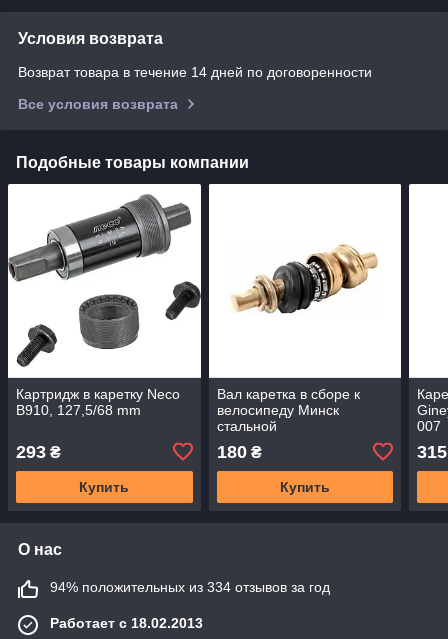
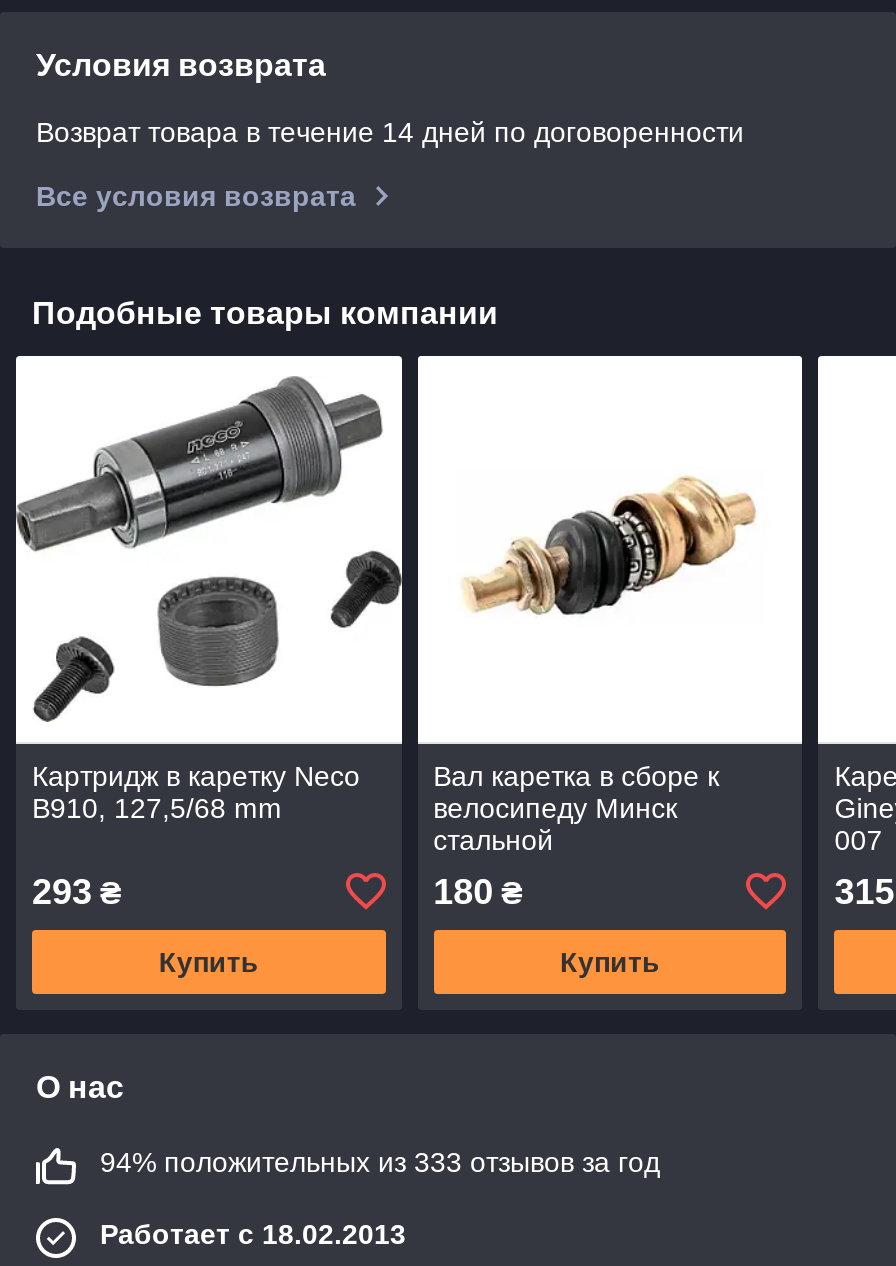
[50,579,330,595] 94% положительных из 334 отзывов за год -> [100,1146,660,1178] 94% положительных из 333 отзывов за год

